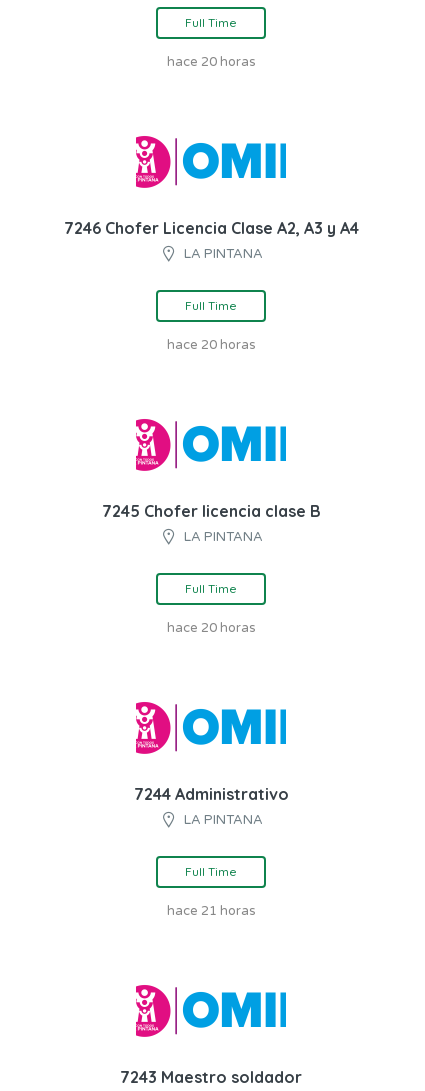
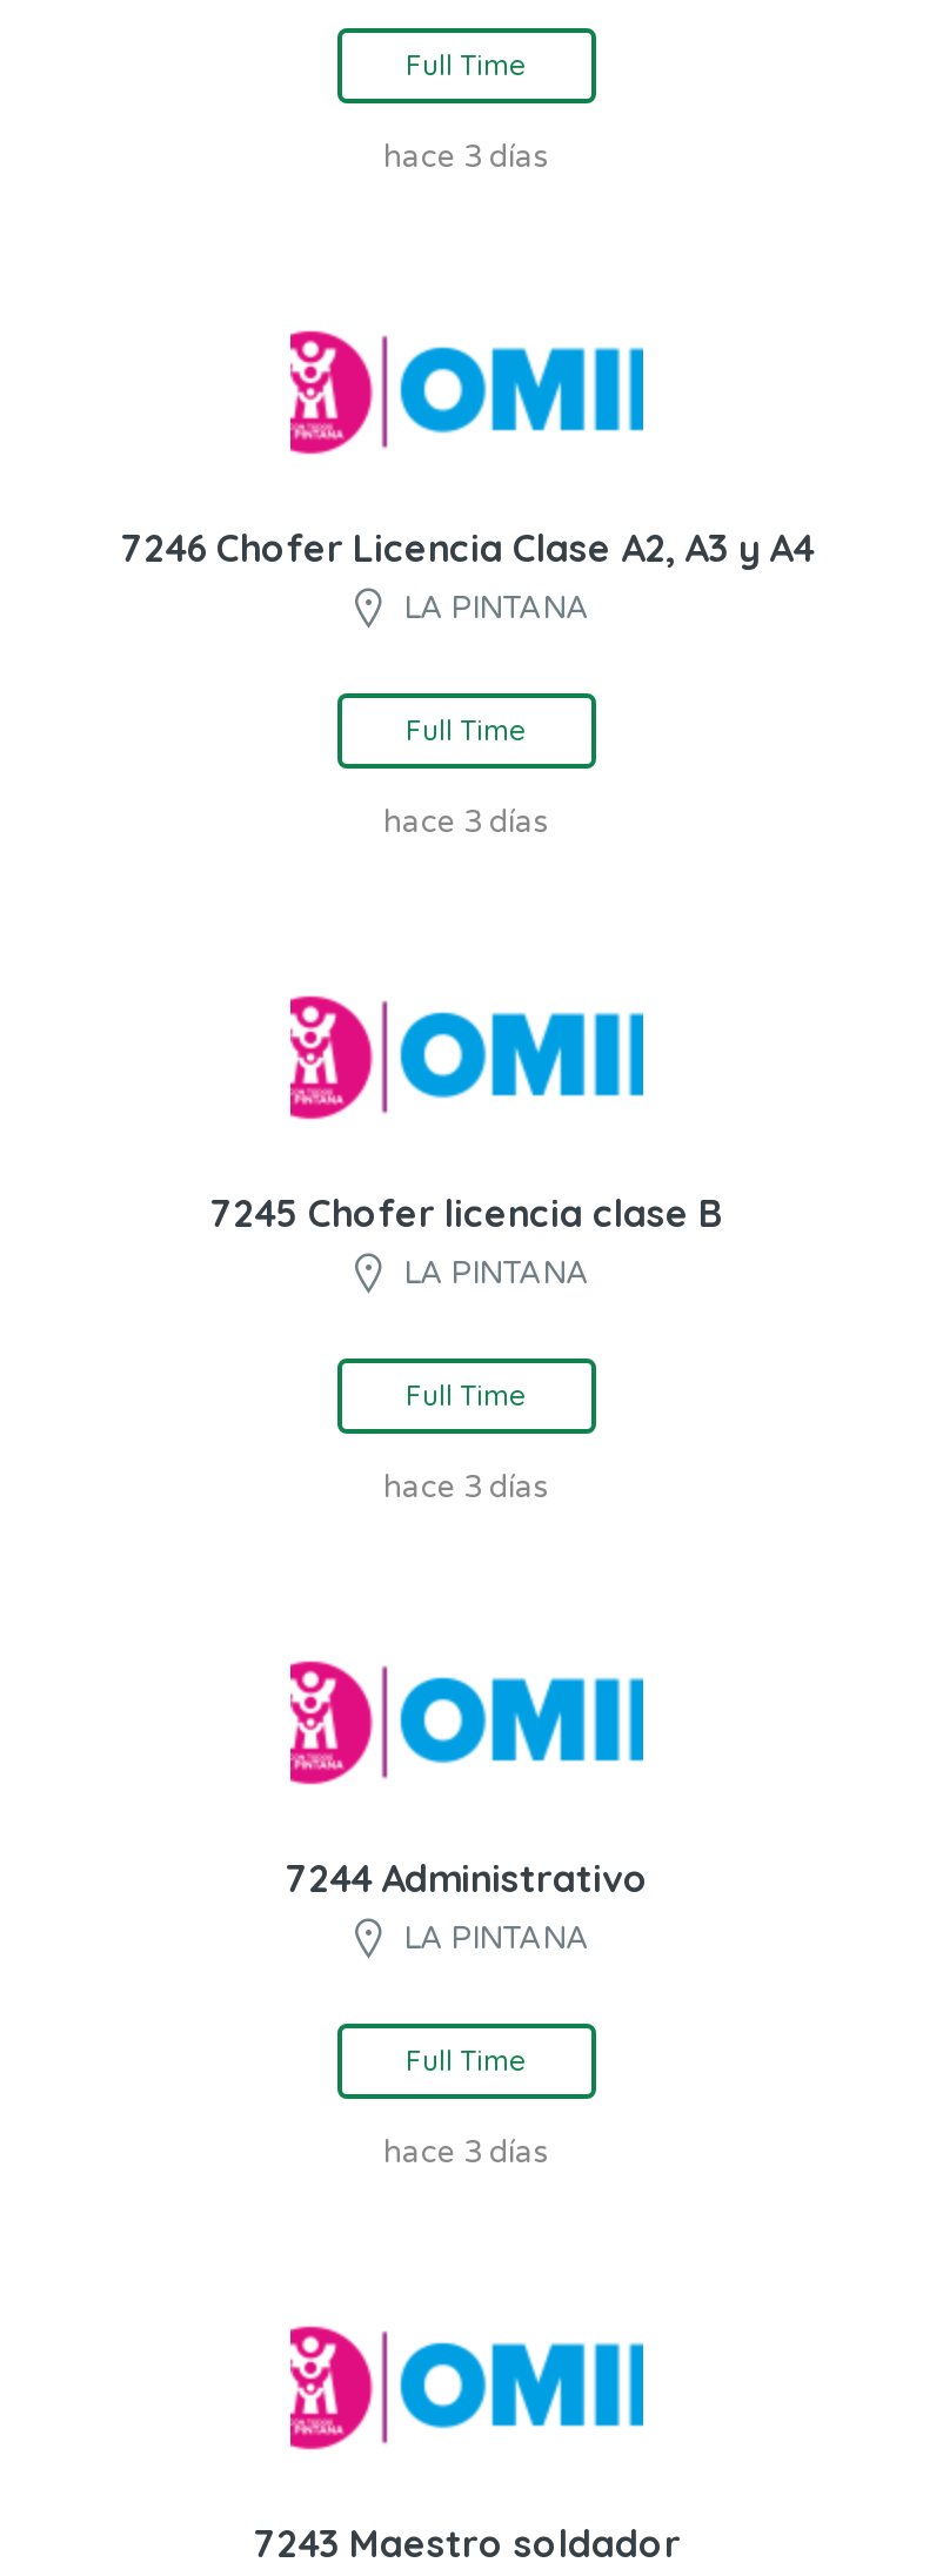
[166,53,255,69] hace 20 horas -> [383,137,550,175] hace 3 días
[166,336,255,352] hace 20 horas -> [383,803,550,840] hace 3 días
[166,619,255,635] hace 20 horas -> [383,1468,550,1505] hace 3 días
[166,902,255,918] hace 21 horas -> [383,2133,550,2171] hace 3 días

